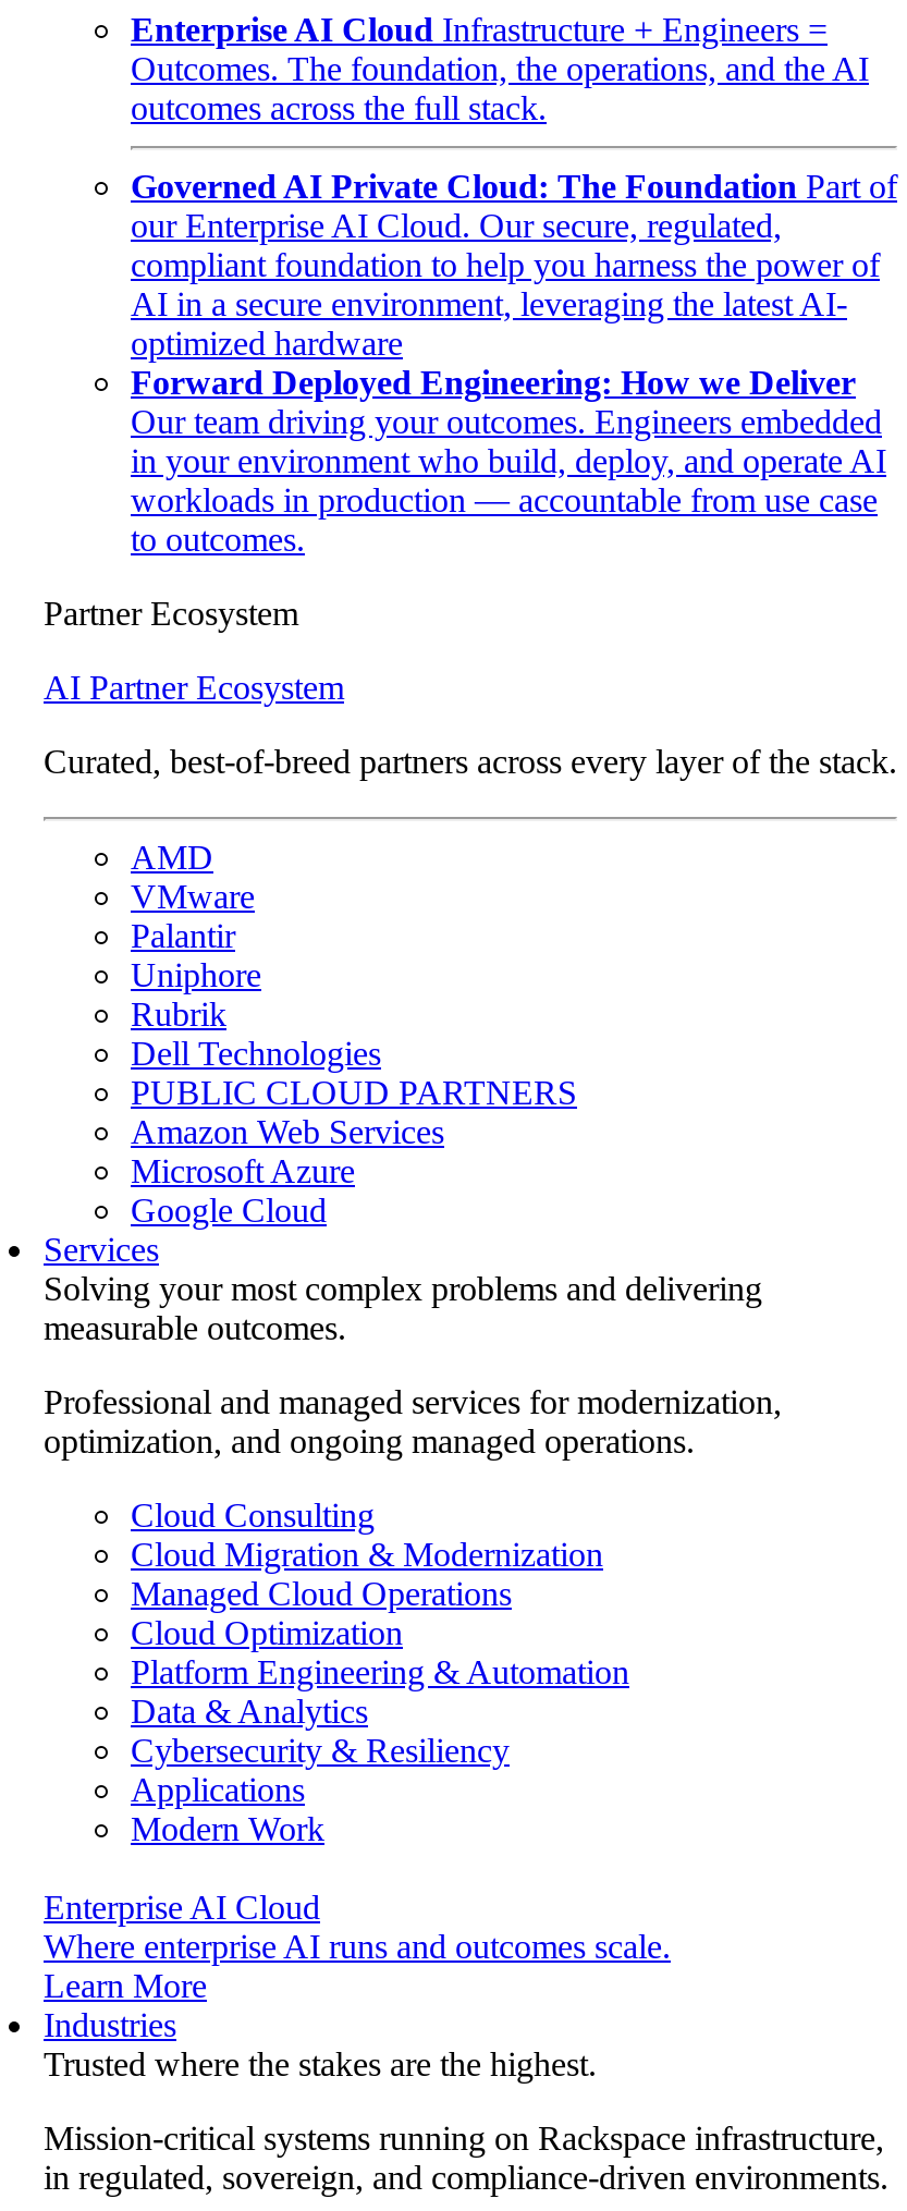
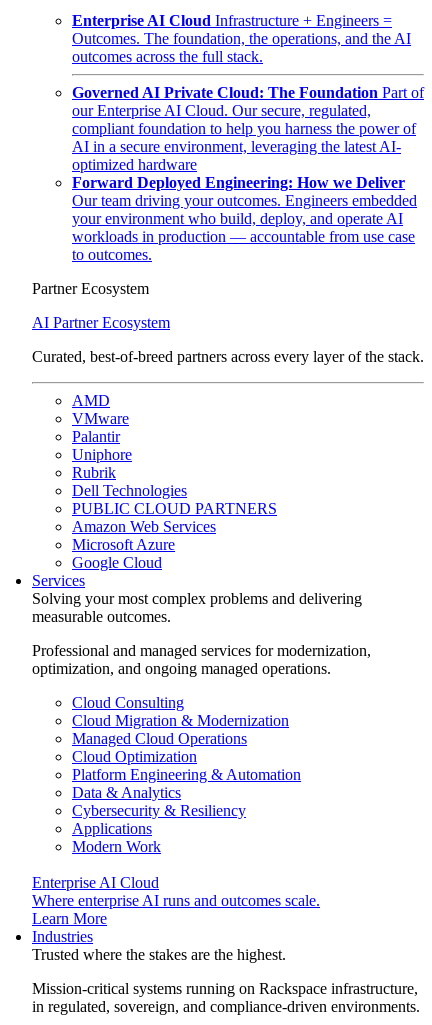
[131,443,886,480] in your environment who build, deploy, and operate AI -> [72,210,403,227] your environment who build, deploy, and operate AI

